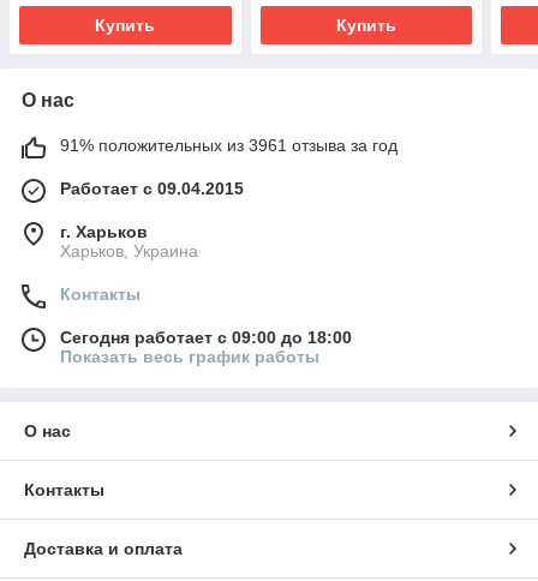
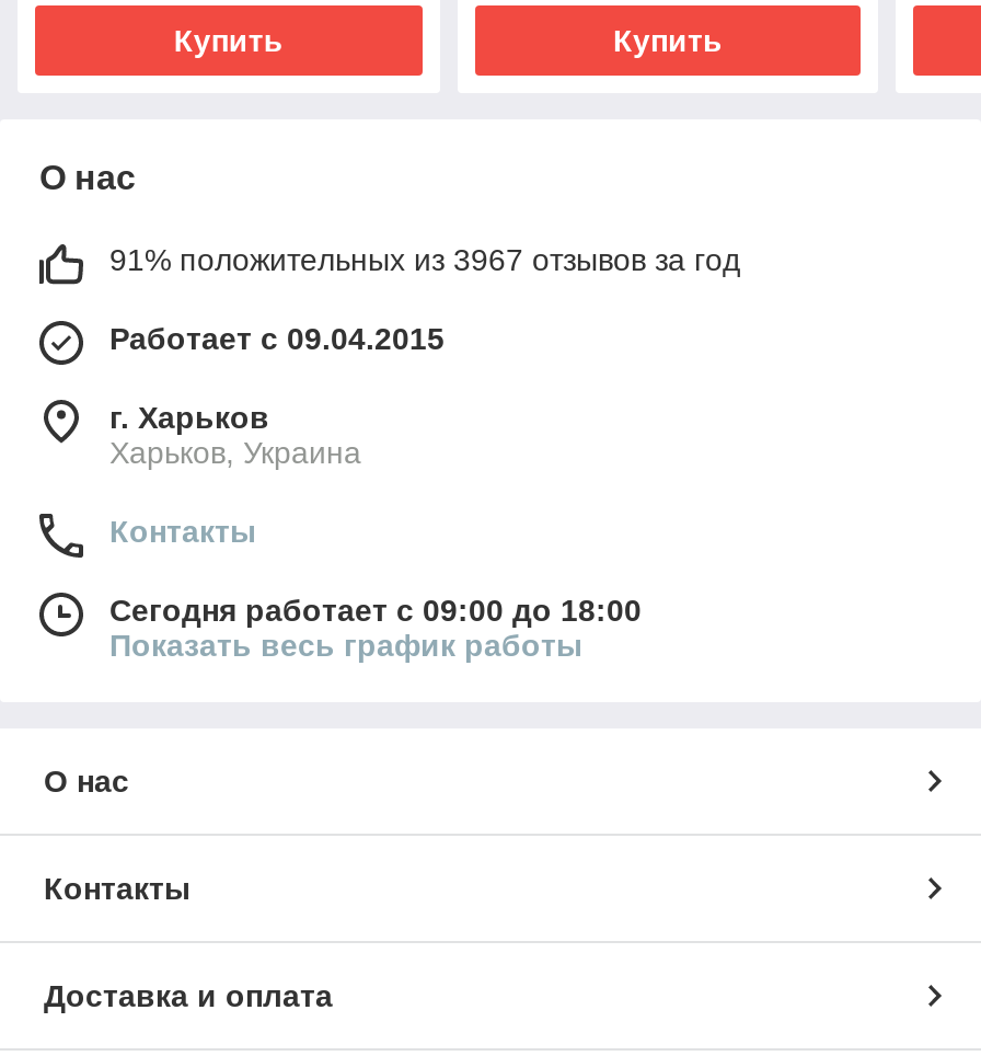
[60,135,397,155] 91% положительных из 3961 отзыва за год -> [109,242,740,277] 91% положительных из 3967 отзывов за год

